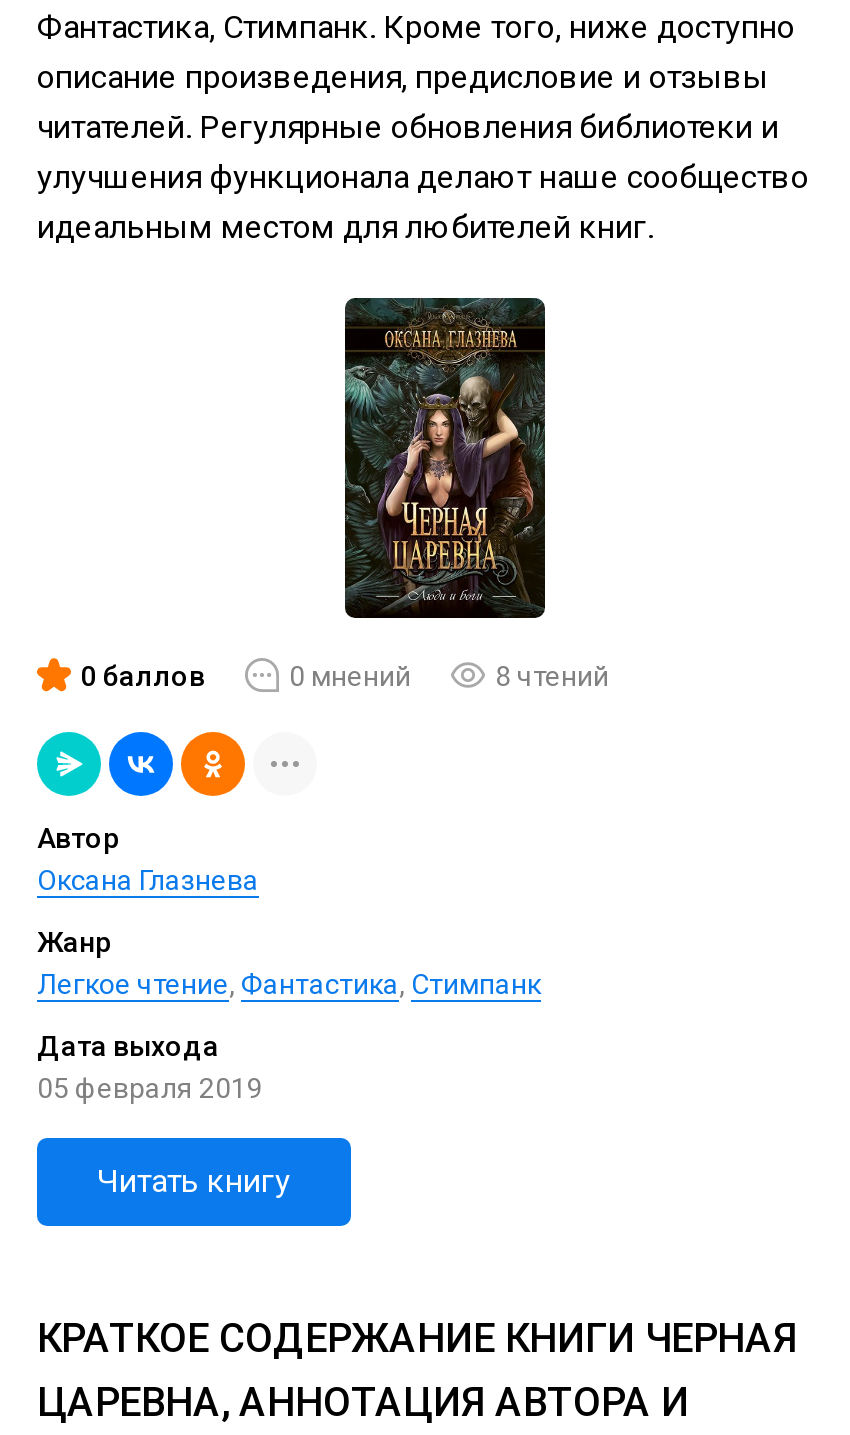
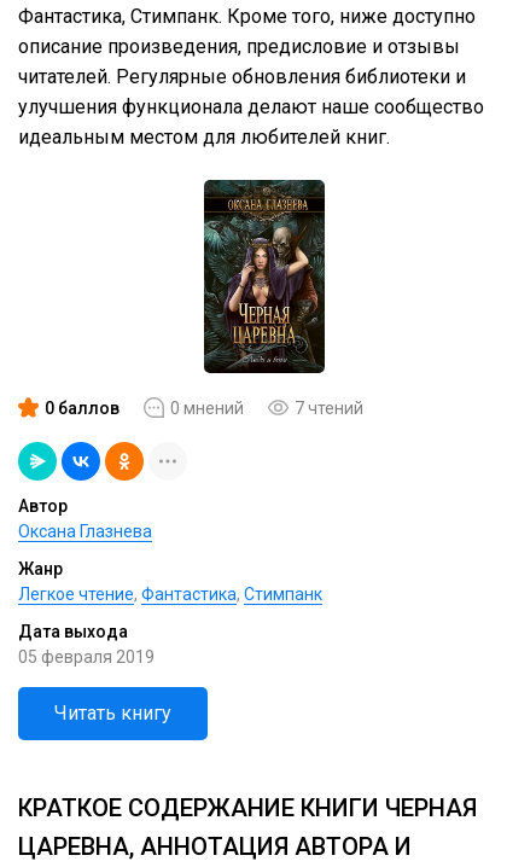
[495,659,609,691] 8 чтений -> [295,398,363,417] 7 чтений

